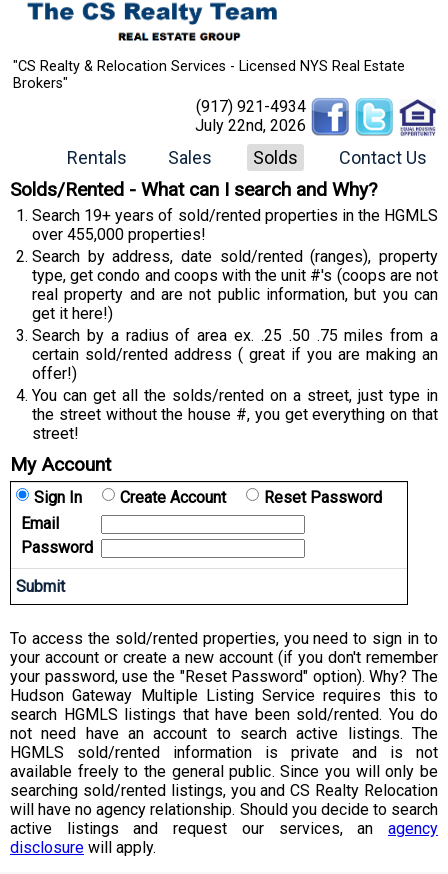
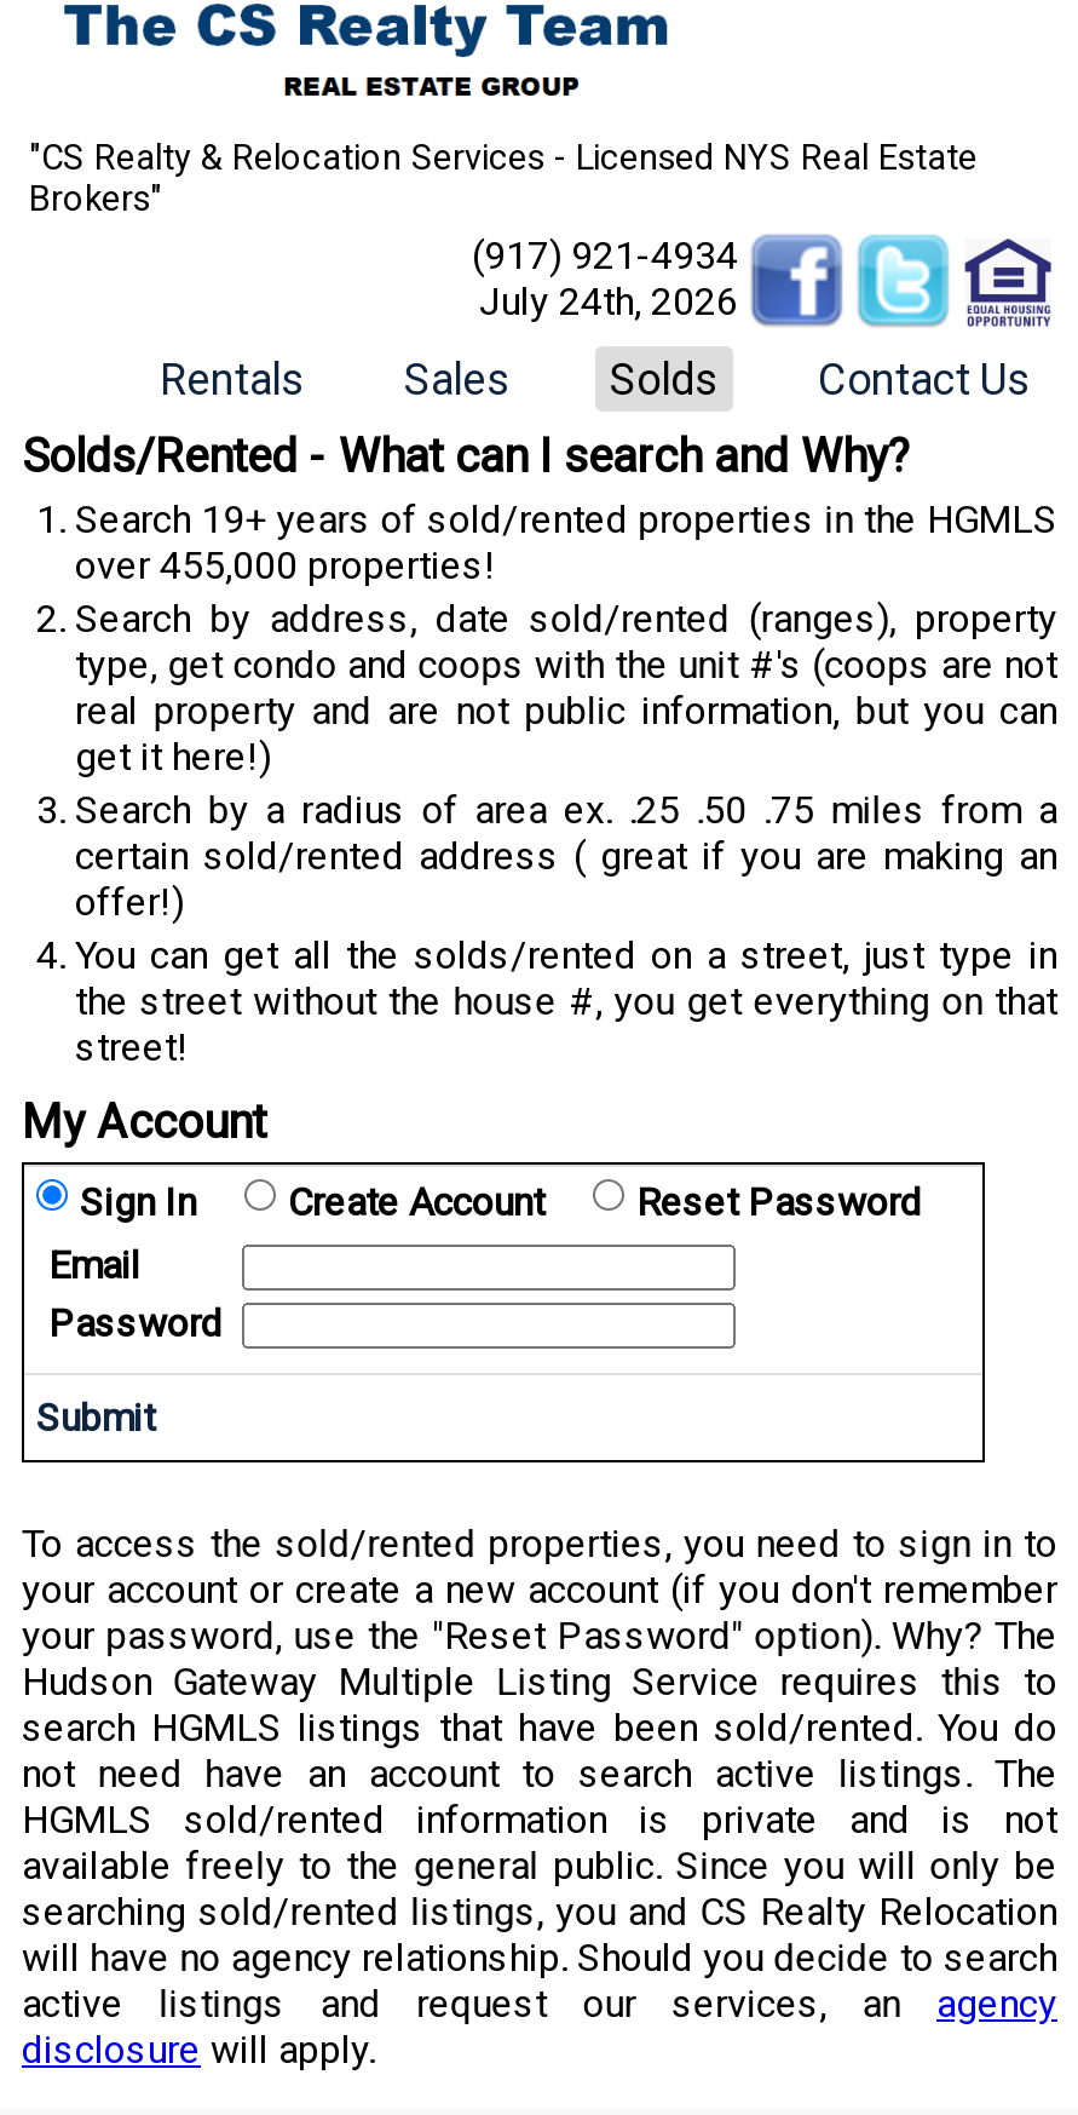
[195,116,306,135] July 22nd, 2026 -> [479,277,738,323] July 24th, 2026

